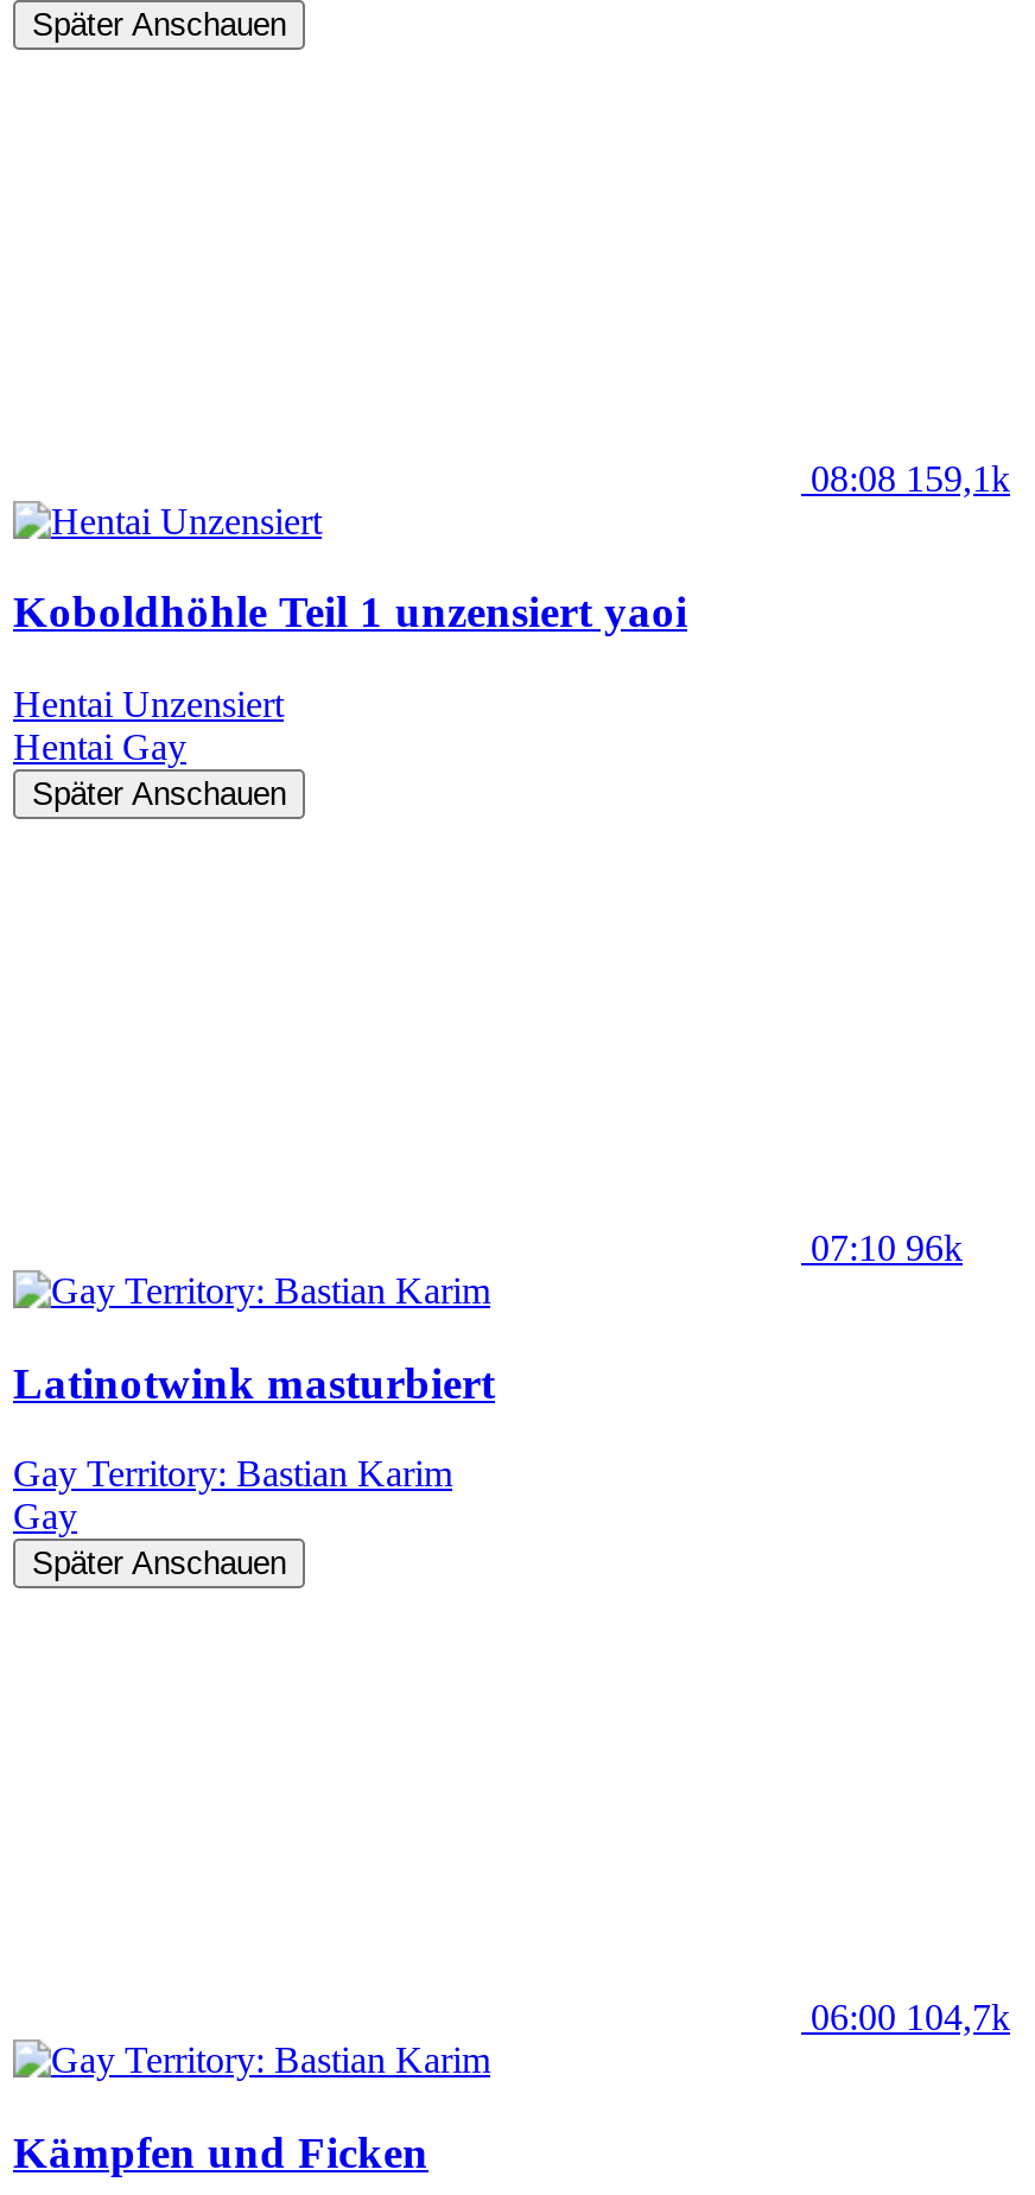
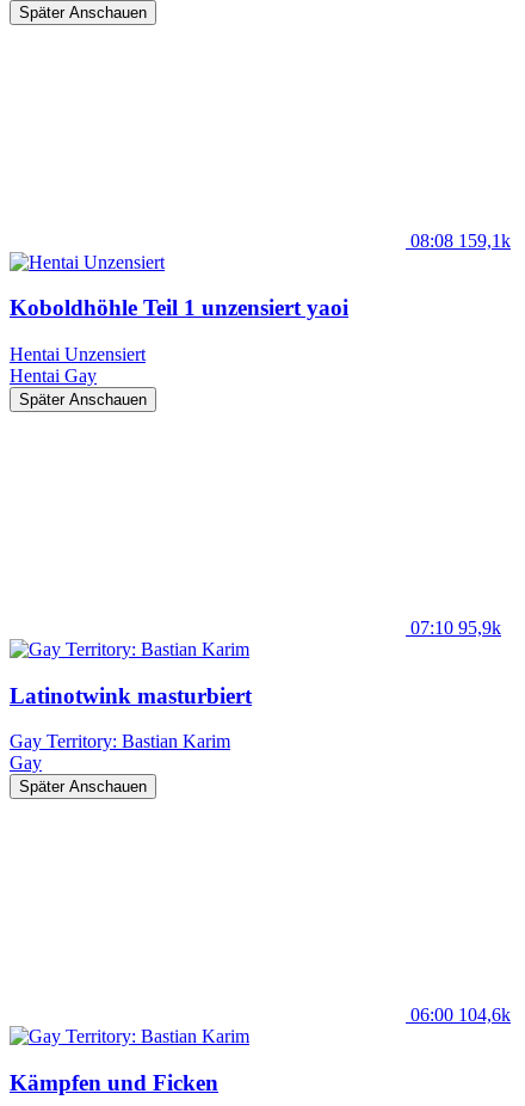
[811,1227,963,1268] 07:10 96k -> [410,617,501,638] 07:10 95,9k
[811,1998,1010,2038] 06:00 104,7k -> [410,1005,511,1025] 06:00 104,6k

